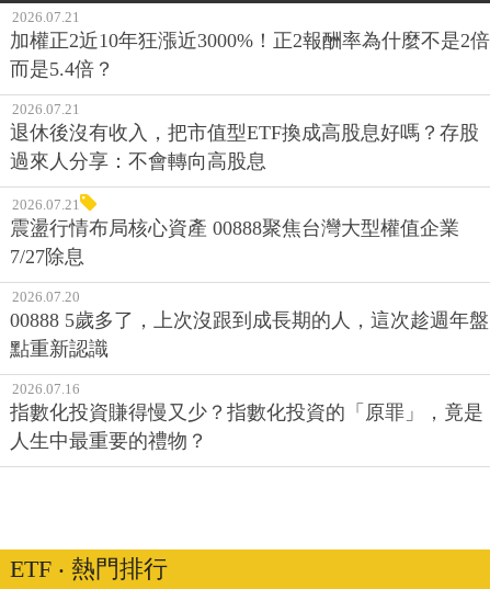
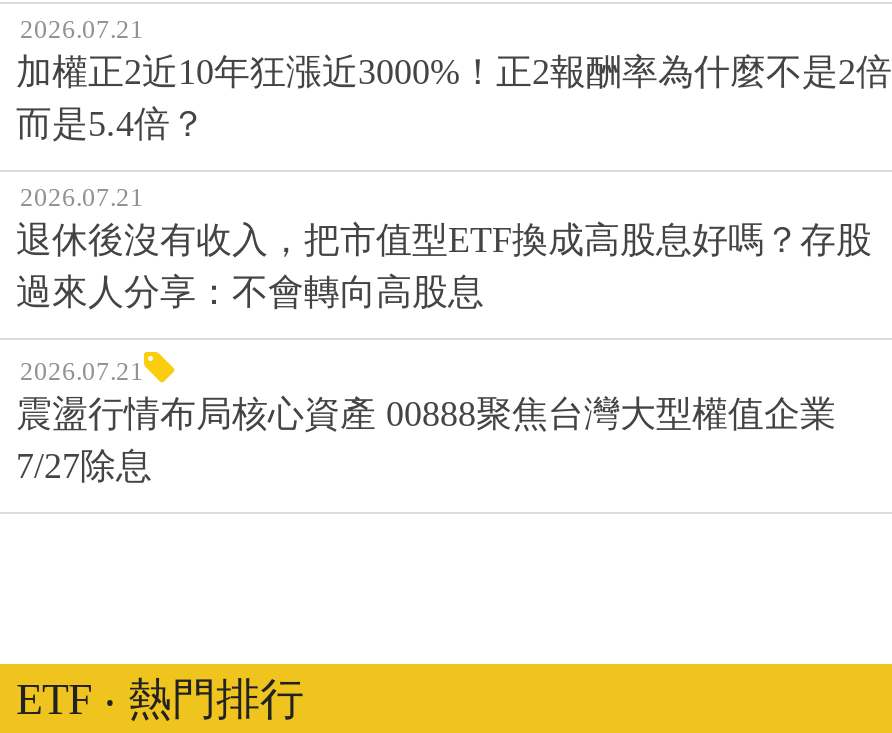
[10,289,489,452] 2026.07.20 | 00888 5歲多了，上次沒跟到成長期的人，這次趁週年盤 | 點重新認識 | 2026.07.16 | 指數化投資賺得慢又少？指數化投資的「原罪」，竟是 | 人生中最重要的禮物？ -> none

